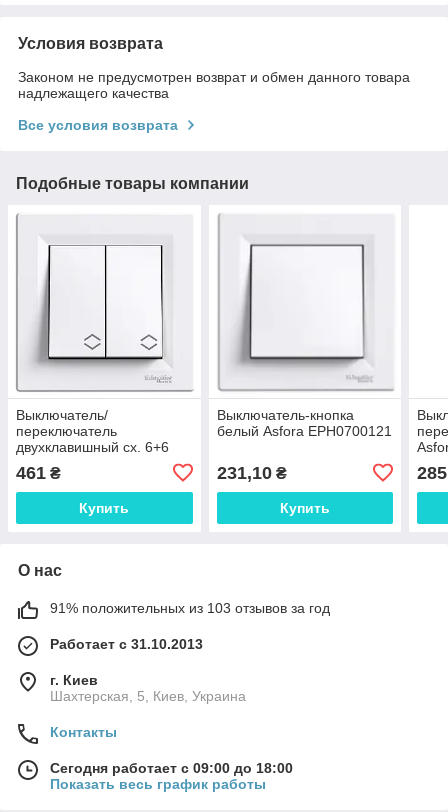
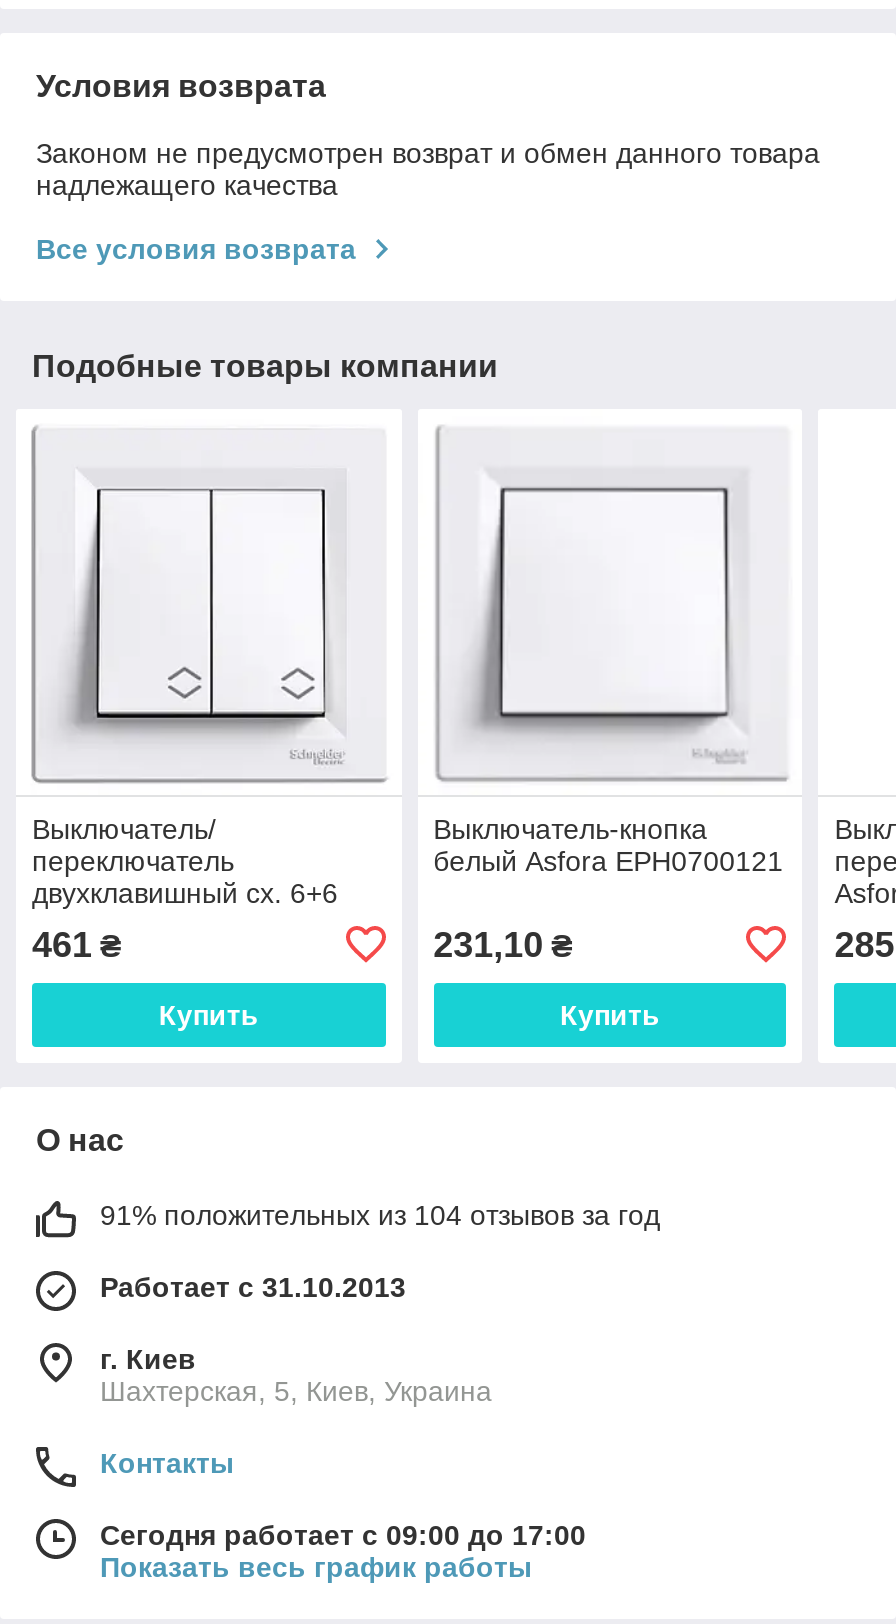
[50,599,330,615] 91% положительных из 103 отзывов за год -> [100,1198,660,1230] 91% положительных из 104 отзывов за год
[50,759,293,775] Сегодня работает с 09:00 до 18:00 -> [100,1518,586,1550] Сегодня работает с 09:00 до 17:00

